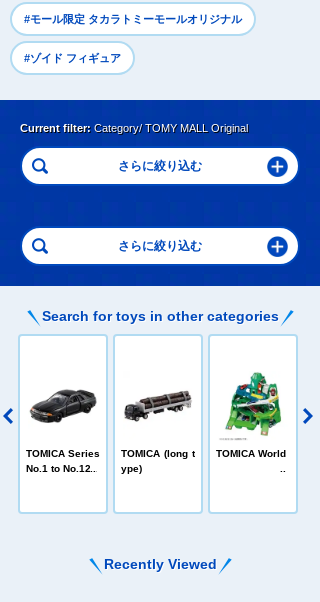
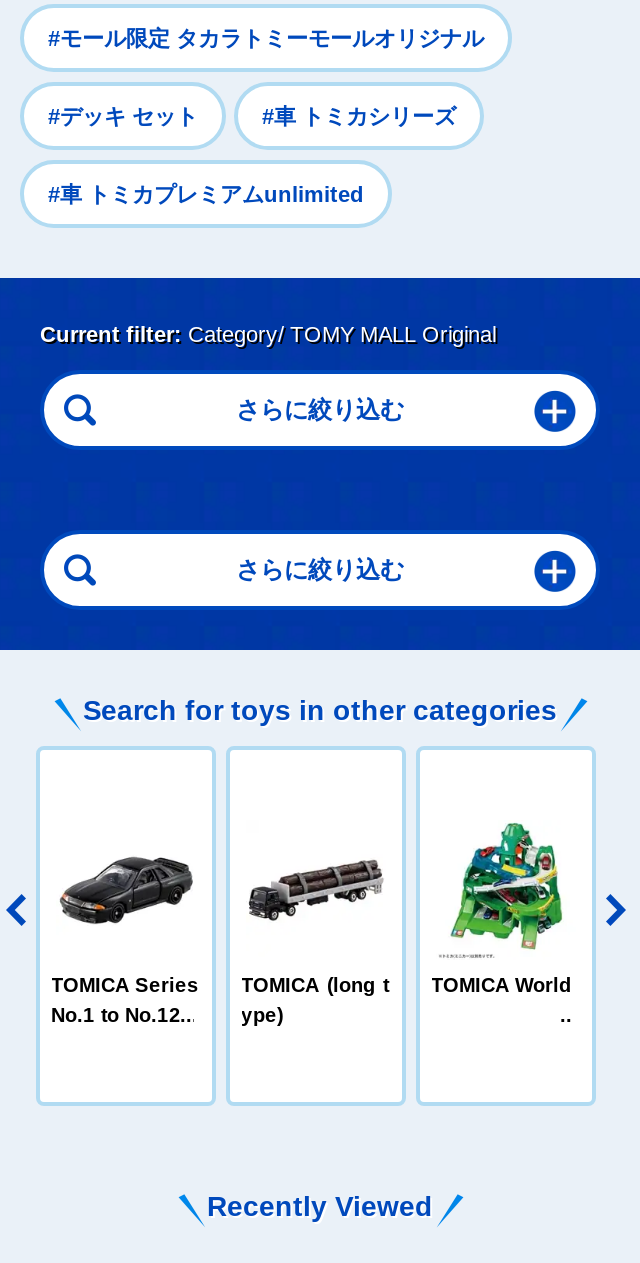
[24,52,121,64] #ゾイド フィギュア -> [48,104,456,206] #デッキ セット | #車 トミカシリーズ | #車 トミカプレミアムunlimited

